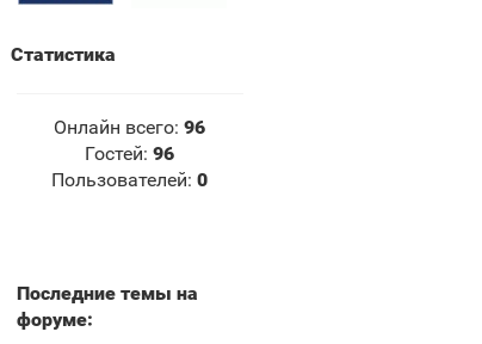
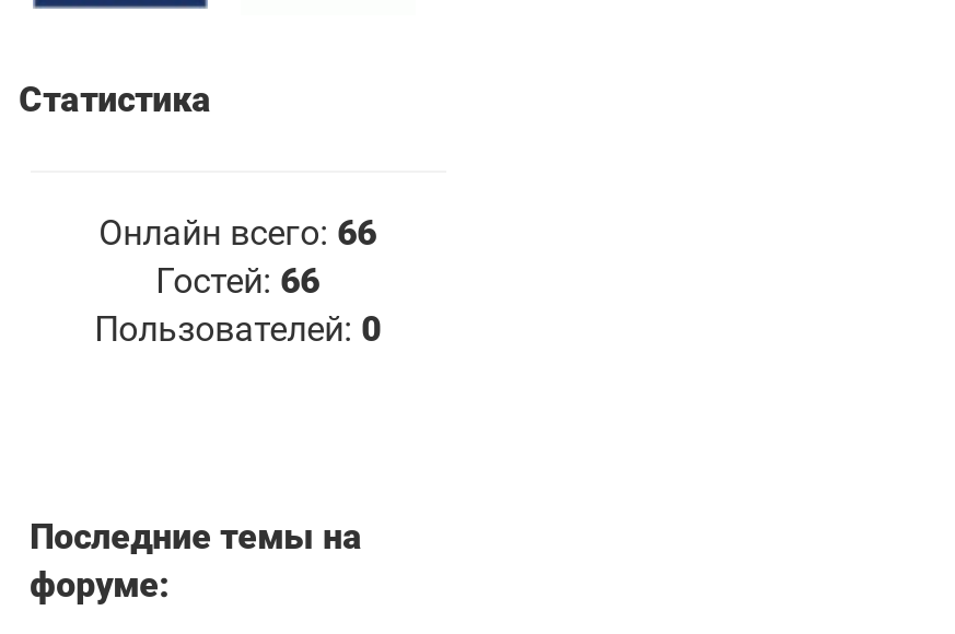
[54,116,205,138] Онлайн всего: 96 -> [99,212,377,253] Онлайн всего: 66
[85,142,174,165] Гостей: 96 -> [156,260,320,301] Гостей: 66

